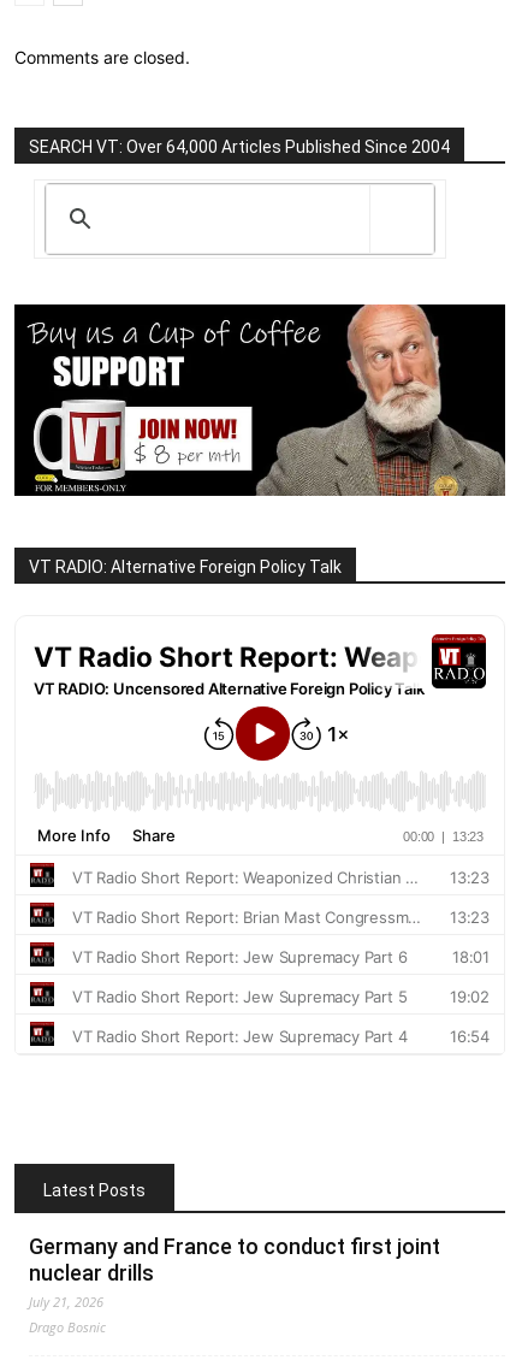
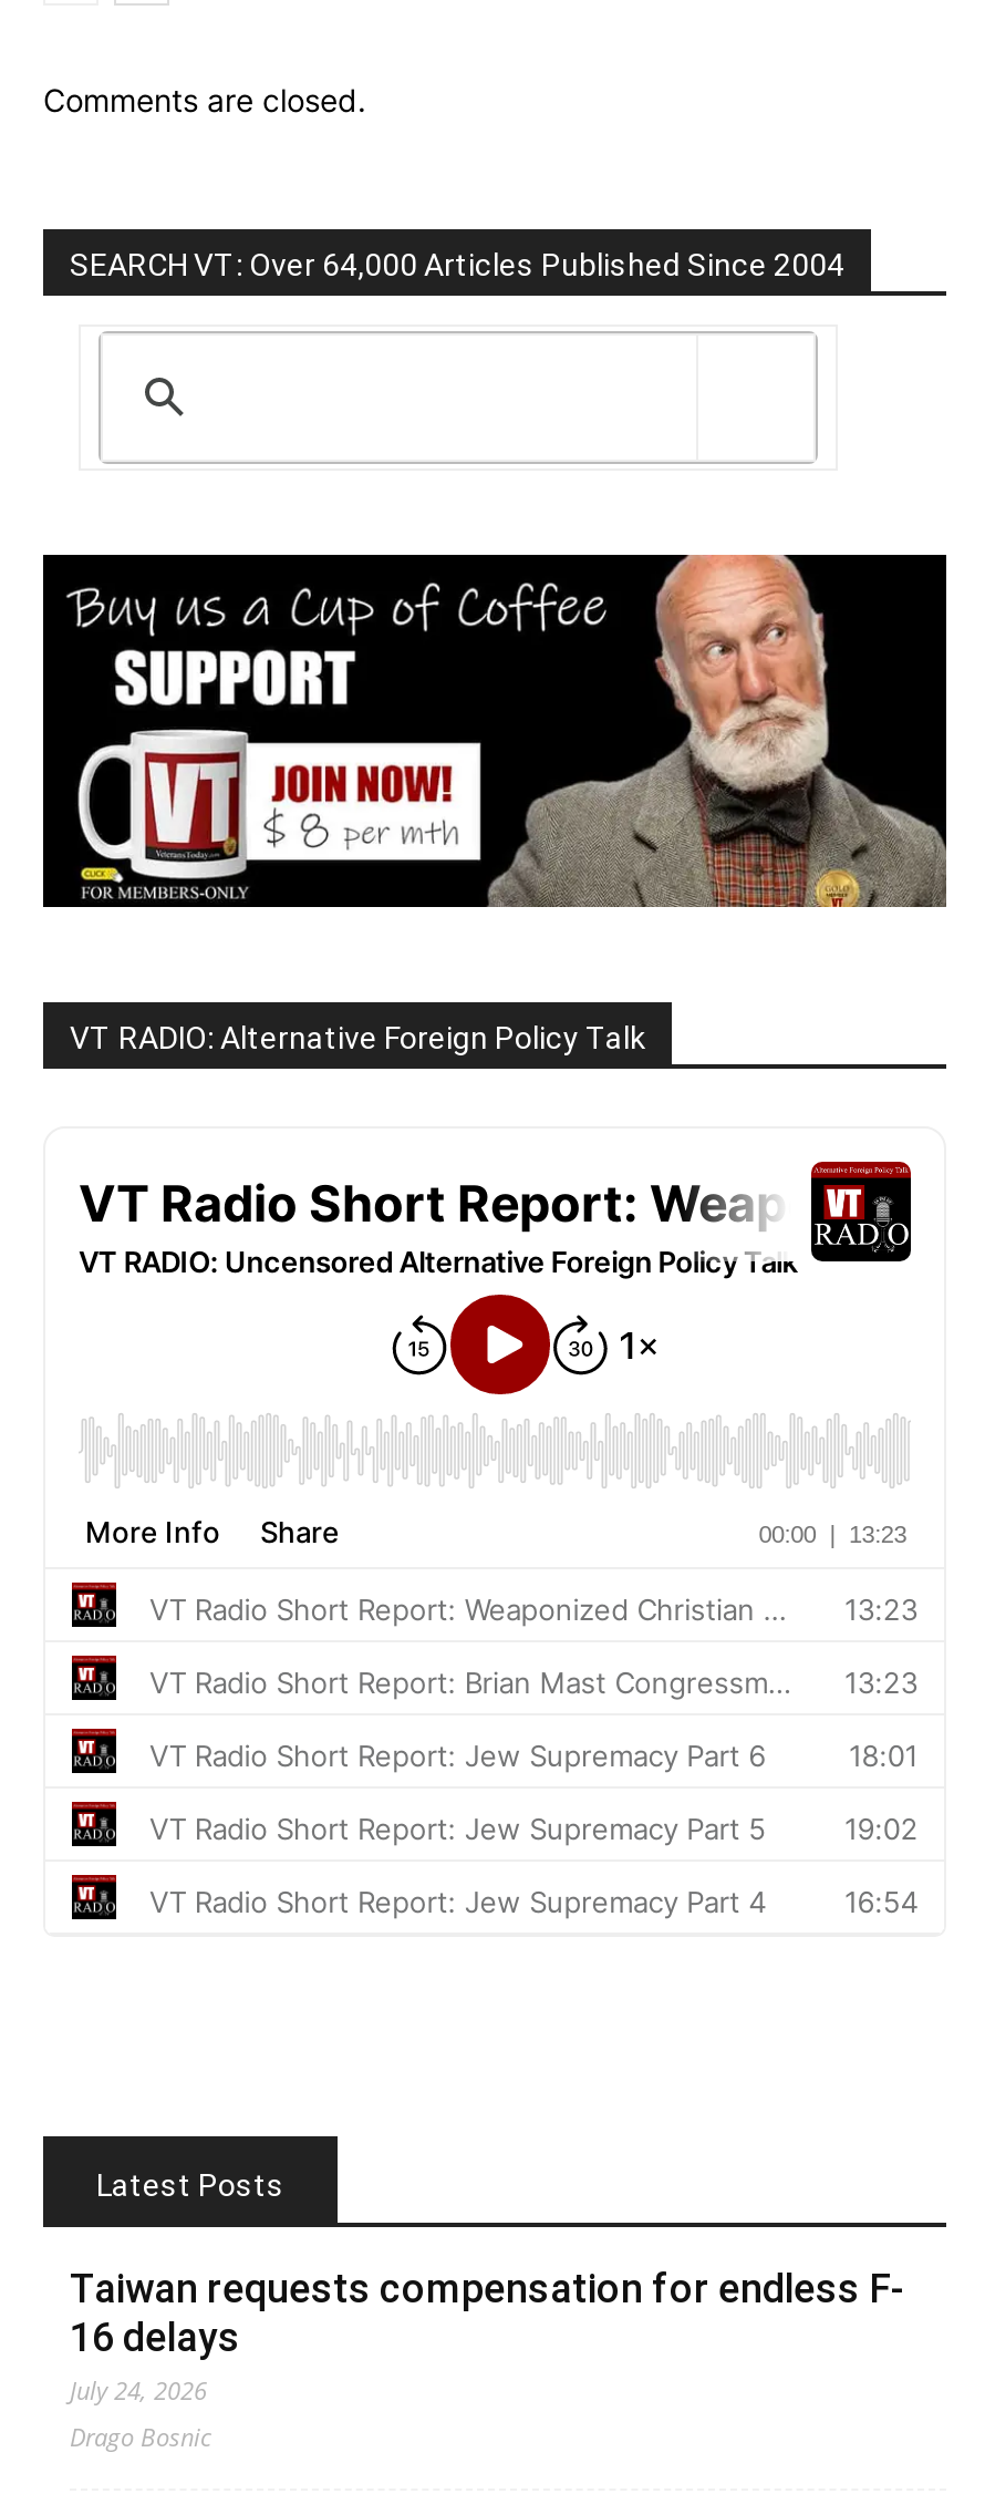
[29,1233,440,1310] Germany and France to conduct first joint | nuclear drills | July 21, 2026 -> [70,2265,906,2407] Taiwan requests compensation for endless F- | 16 delays | July 24, 2026

